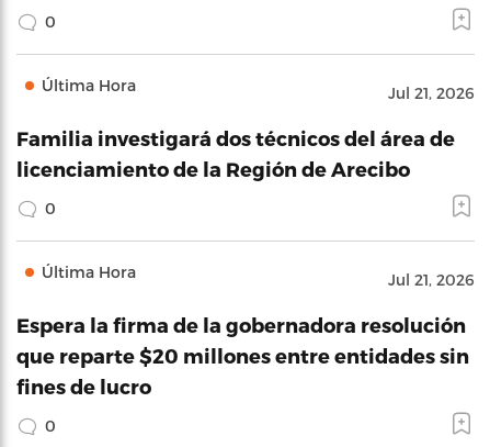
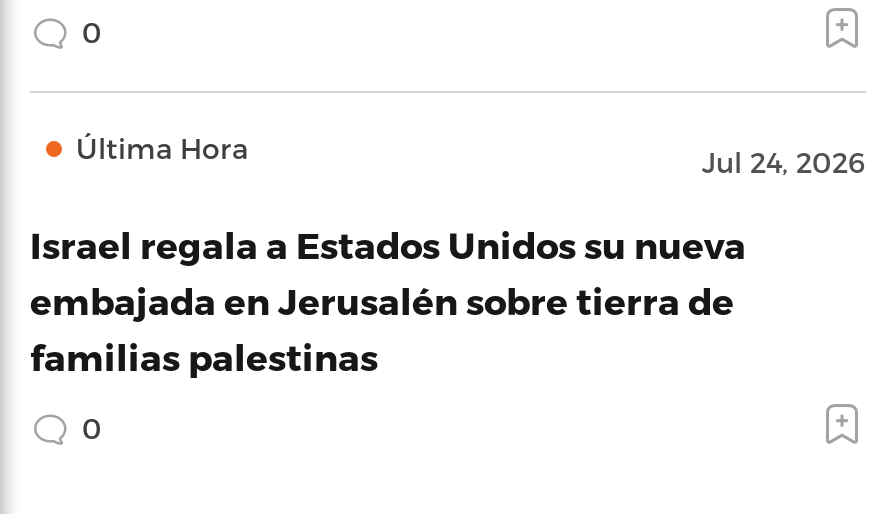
[16,83,475,398] Jul 21, 2026 | Familia investigará dos técnicos del área de | licenciamiento de la Región de Arecibo | 0 | Última Hora | Jul 21, 2026 | Espera la firma de la gobernadora resolución | que reparte $20 millones entre entidades sin | fines de lucro -> [30,145,866,377] Jul 24, 2026 | Israel regala a Estados Unidos su nueva | embajada en Jerusalén sobre tierra de | familias palestinas

